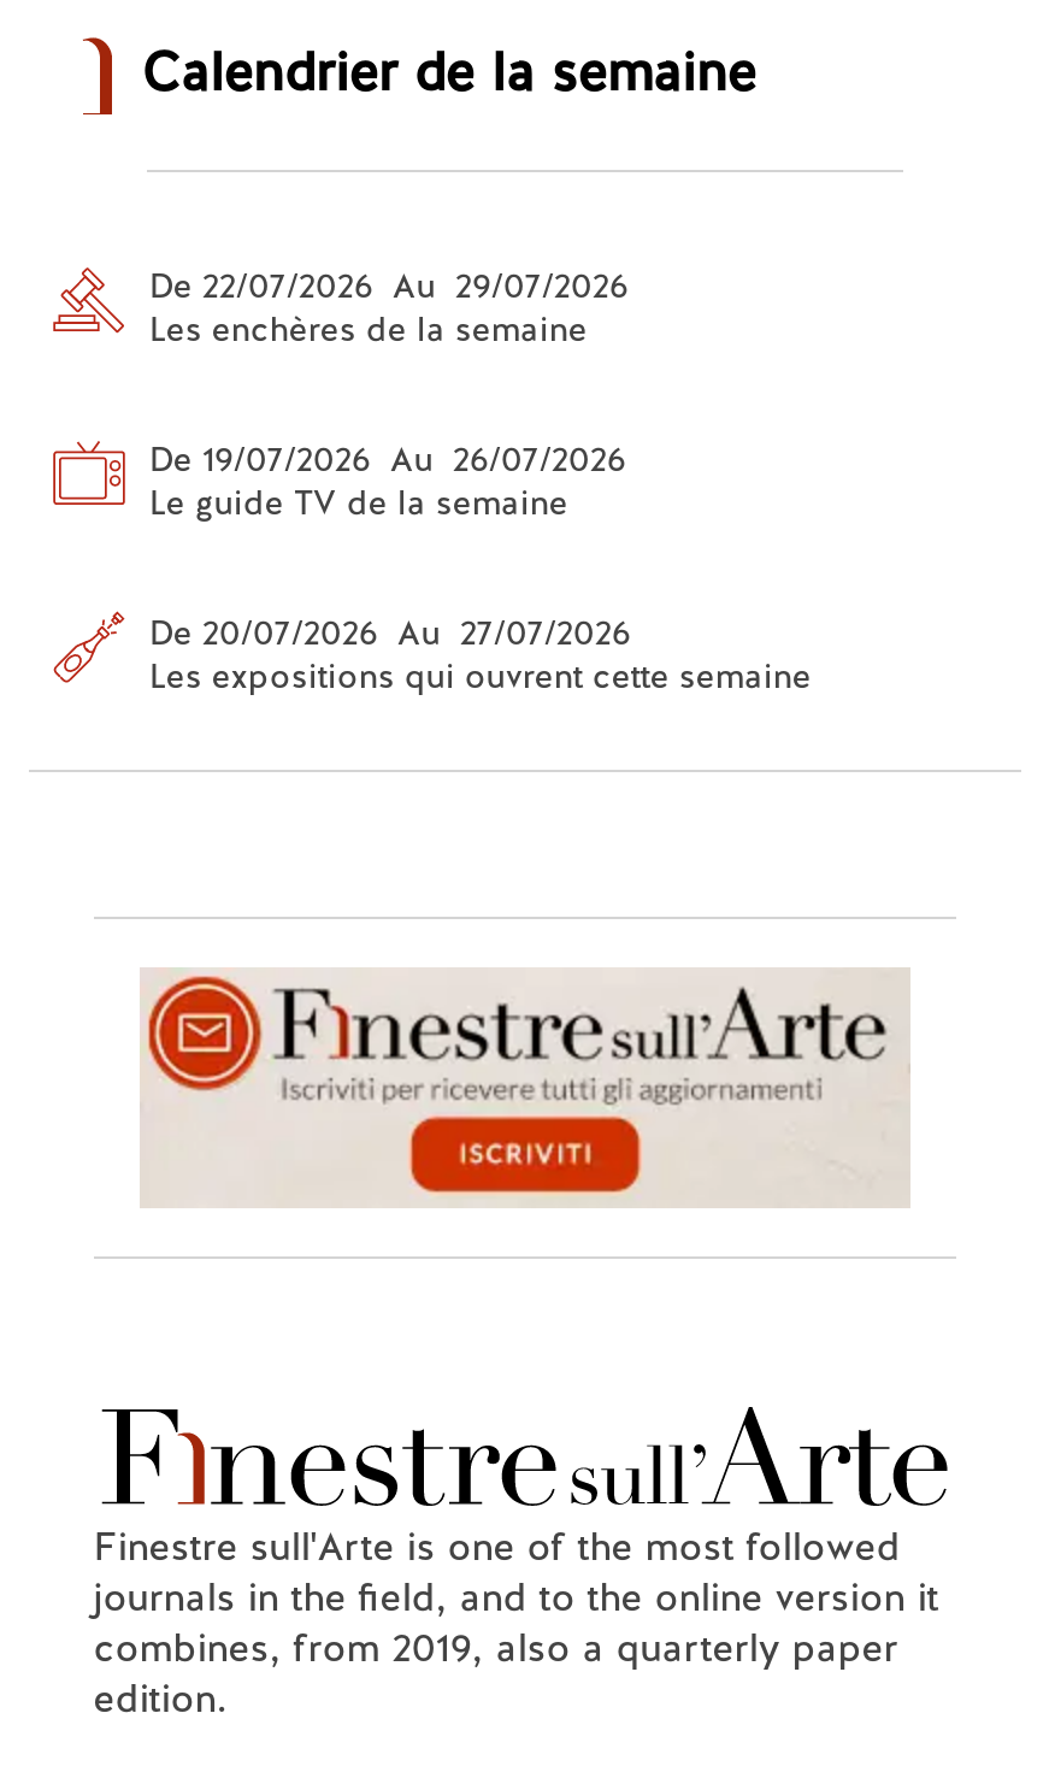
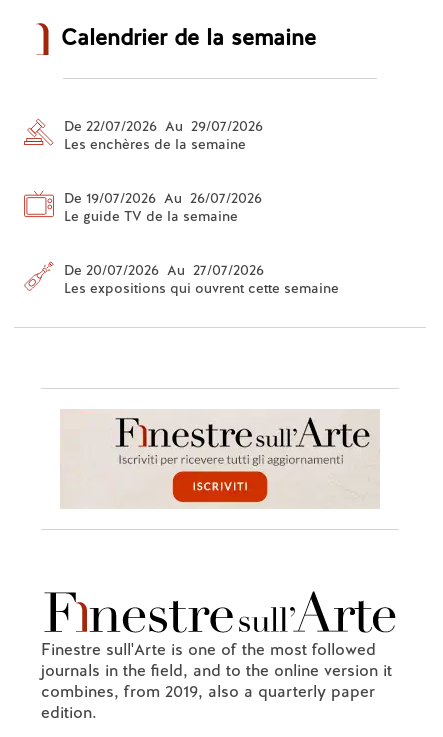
[147,975,263,1093] [image] -> none

